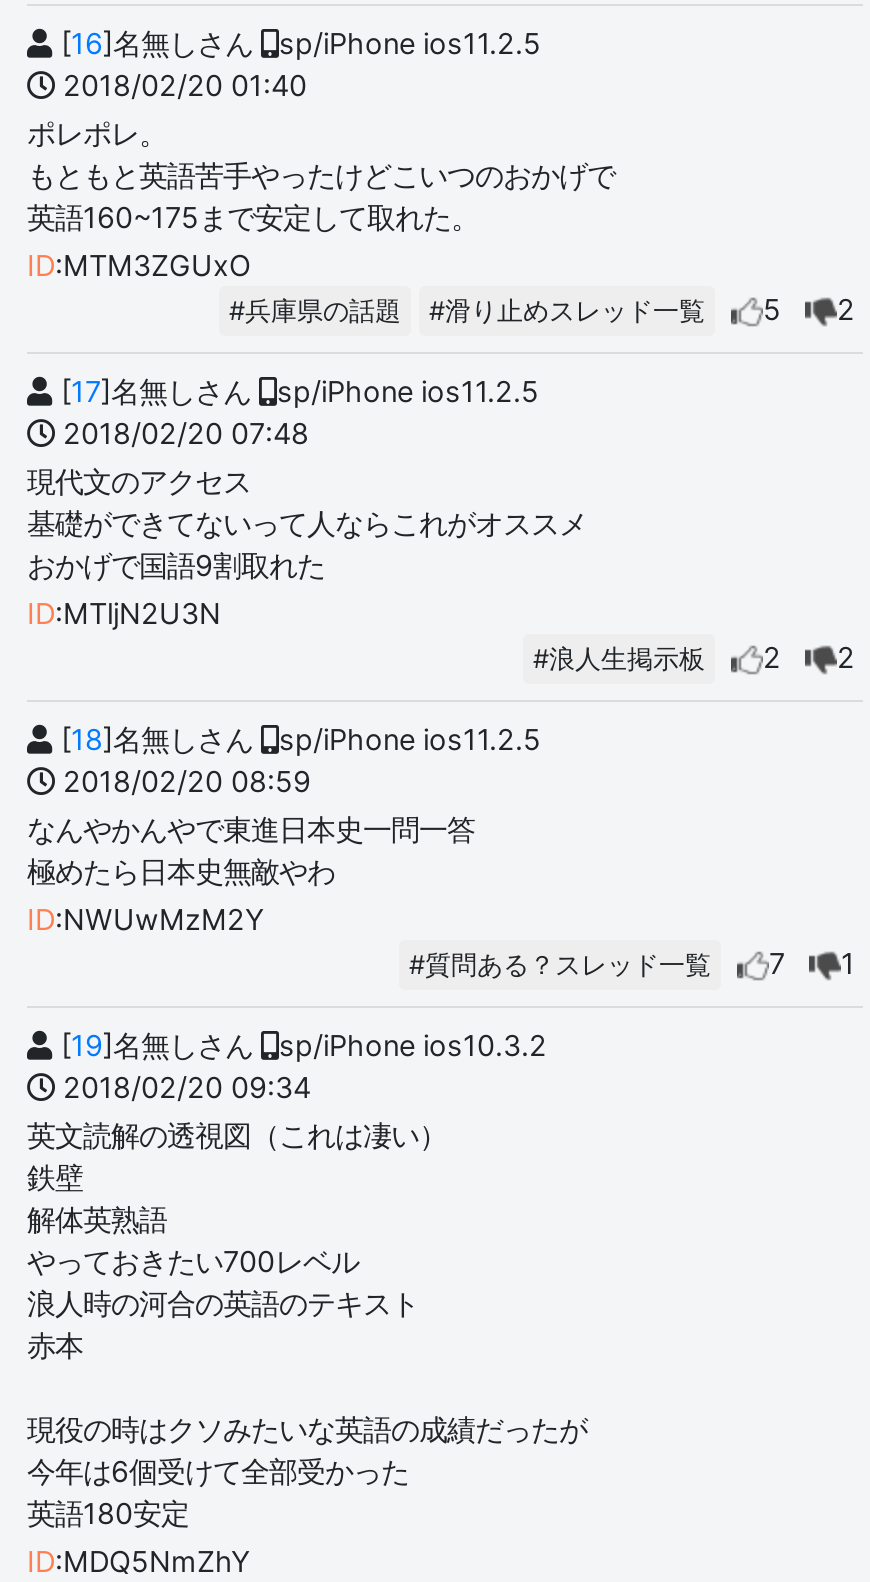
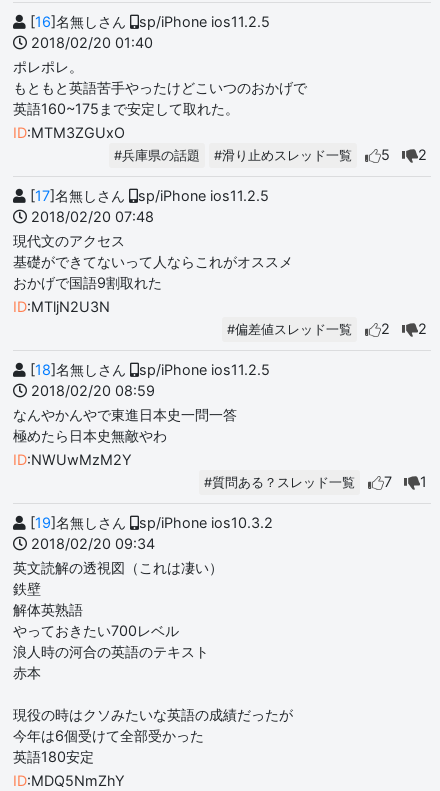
[533,643,705,673] #浪人生掲示板 -> [227,322,352,337] #偏差値スレッド一覧

